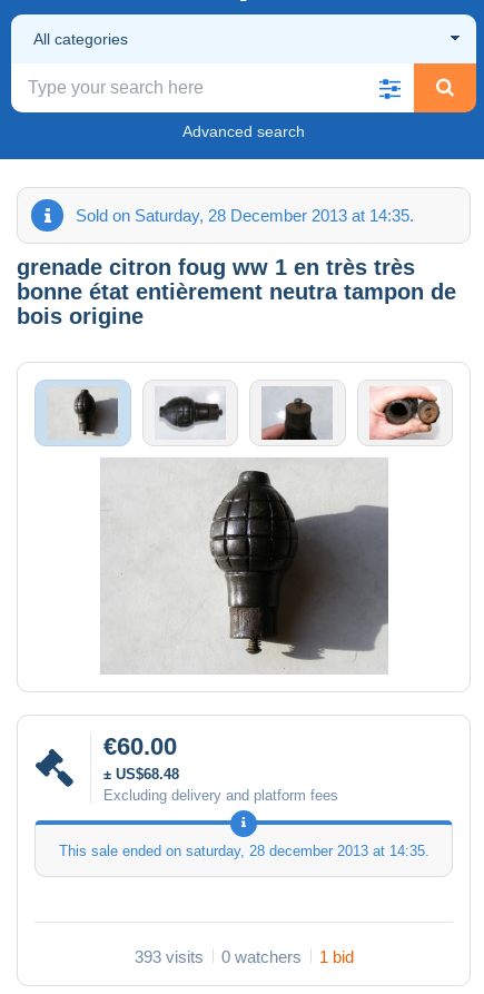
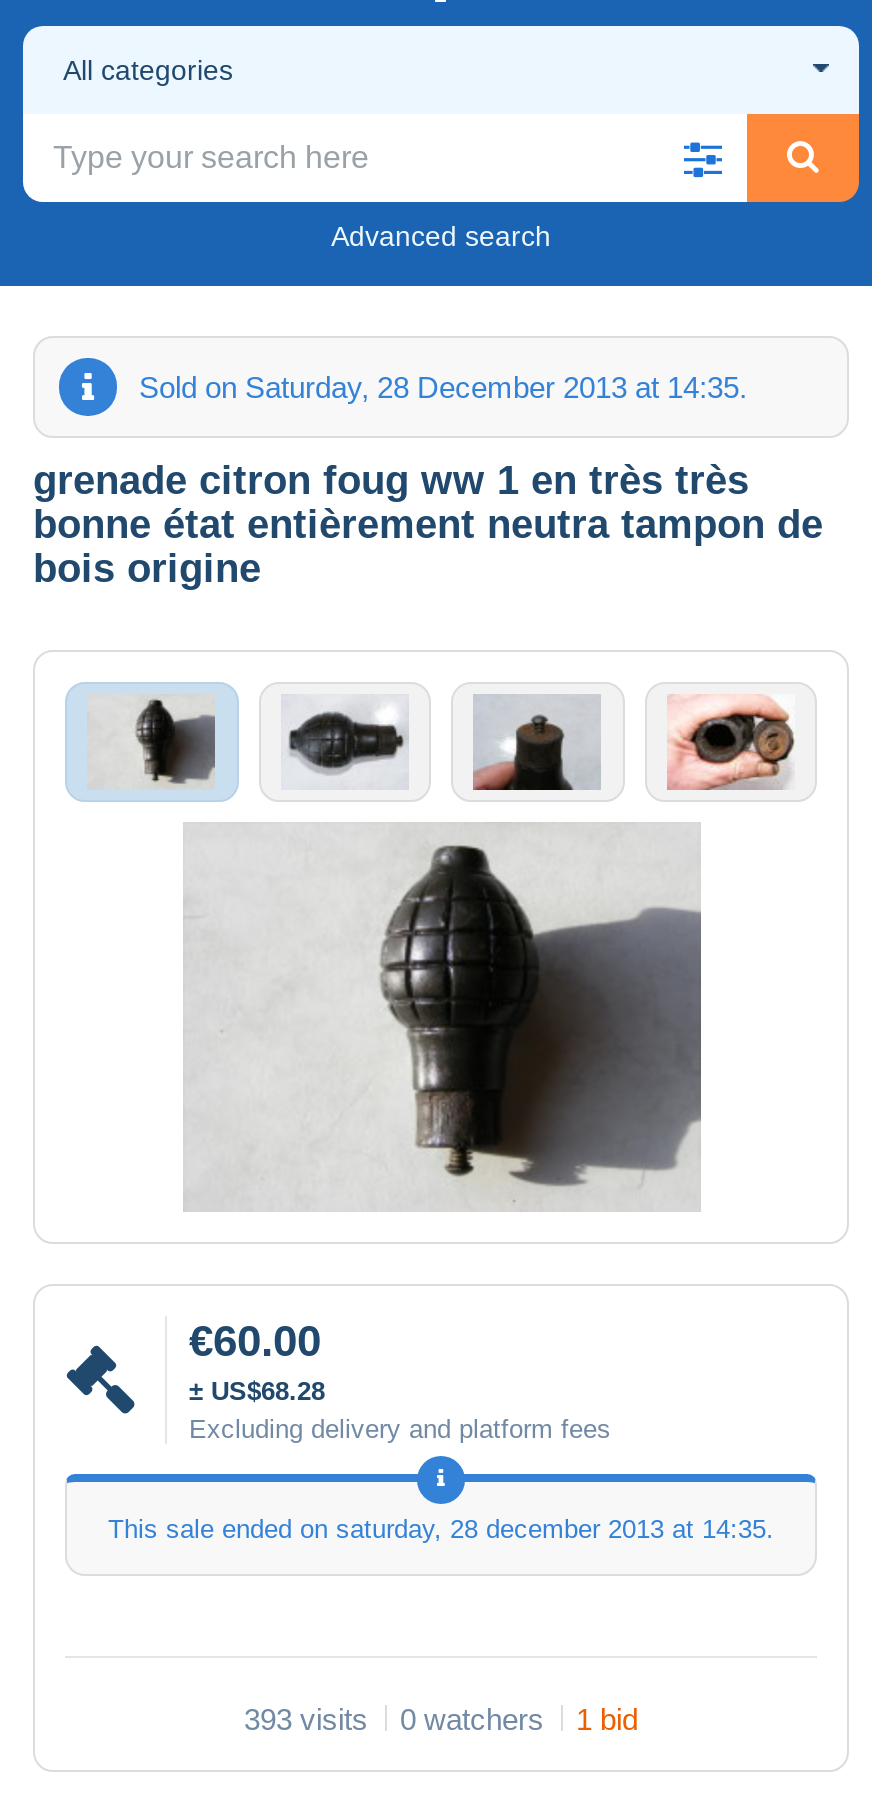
[103,766,179,782] ± US$68.48 -> [189,1376,325,1406] ± US$68.28

